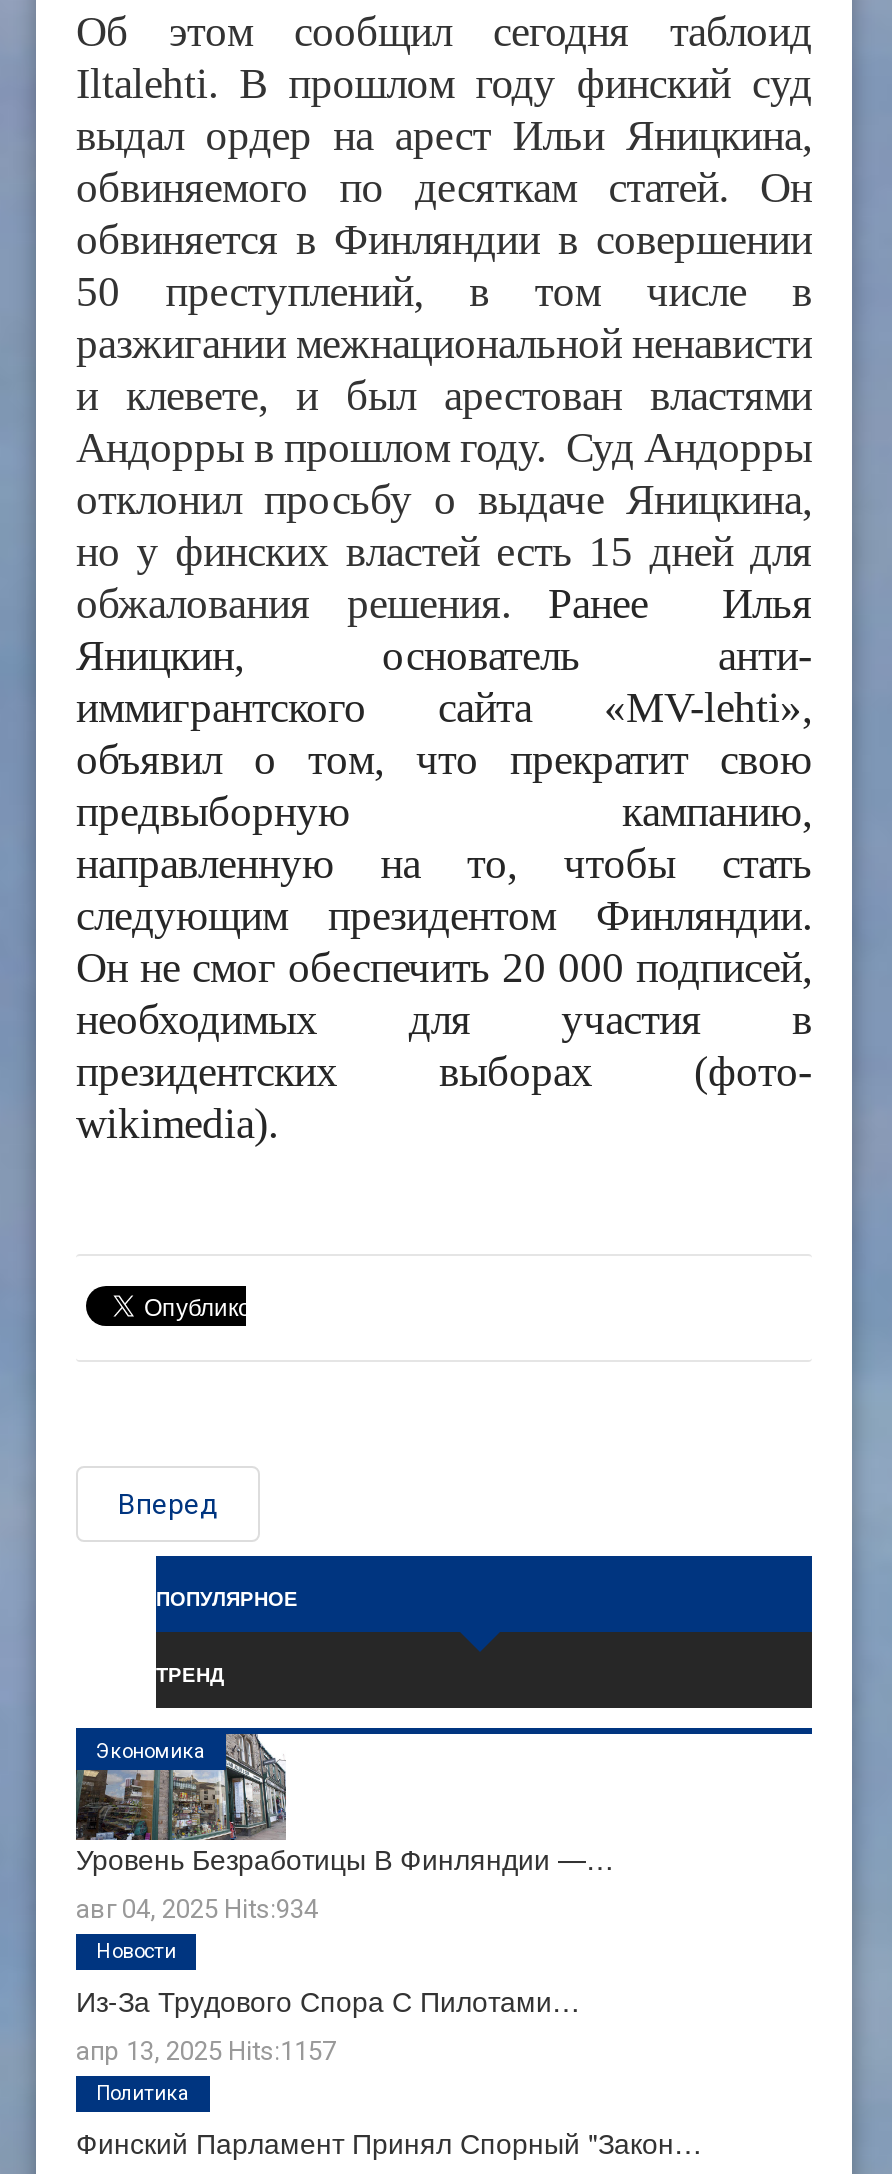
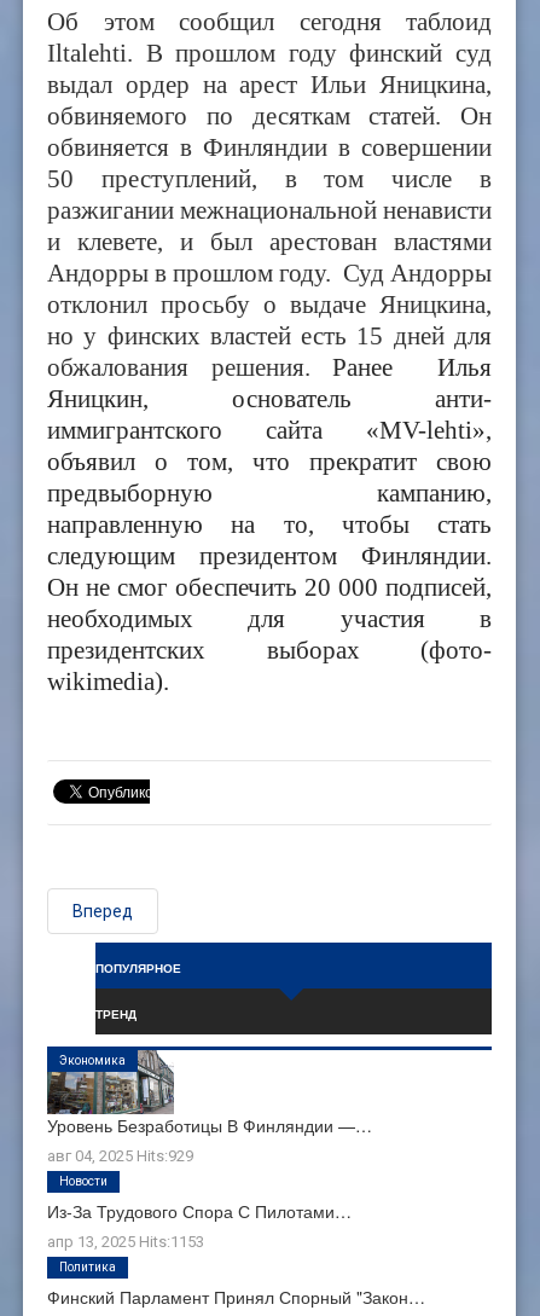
[76,1894,318,1924] авг 04, 2025 Hits:934 -> [47,1147,193,1165] авг 04, 2025 Hits:929
[76,2036,336,2066] апр 13, 2025 Hits:1157 -> [47,1232,204,1251] апр 13, 2025 Hits:1153

